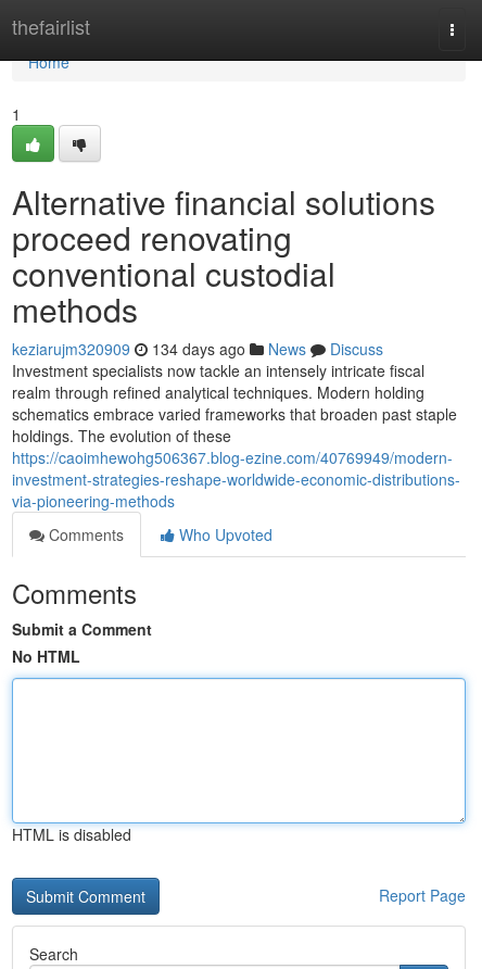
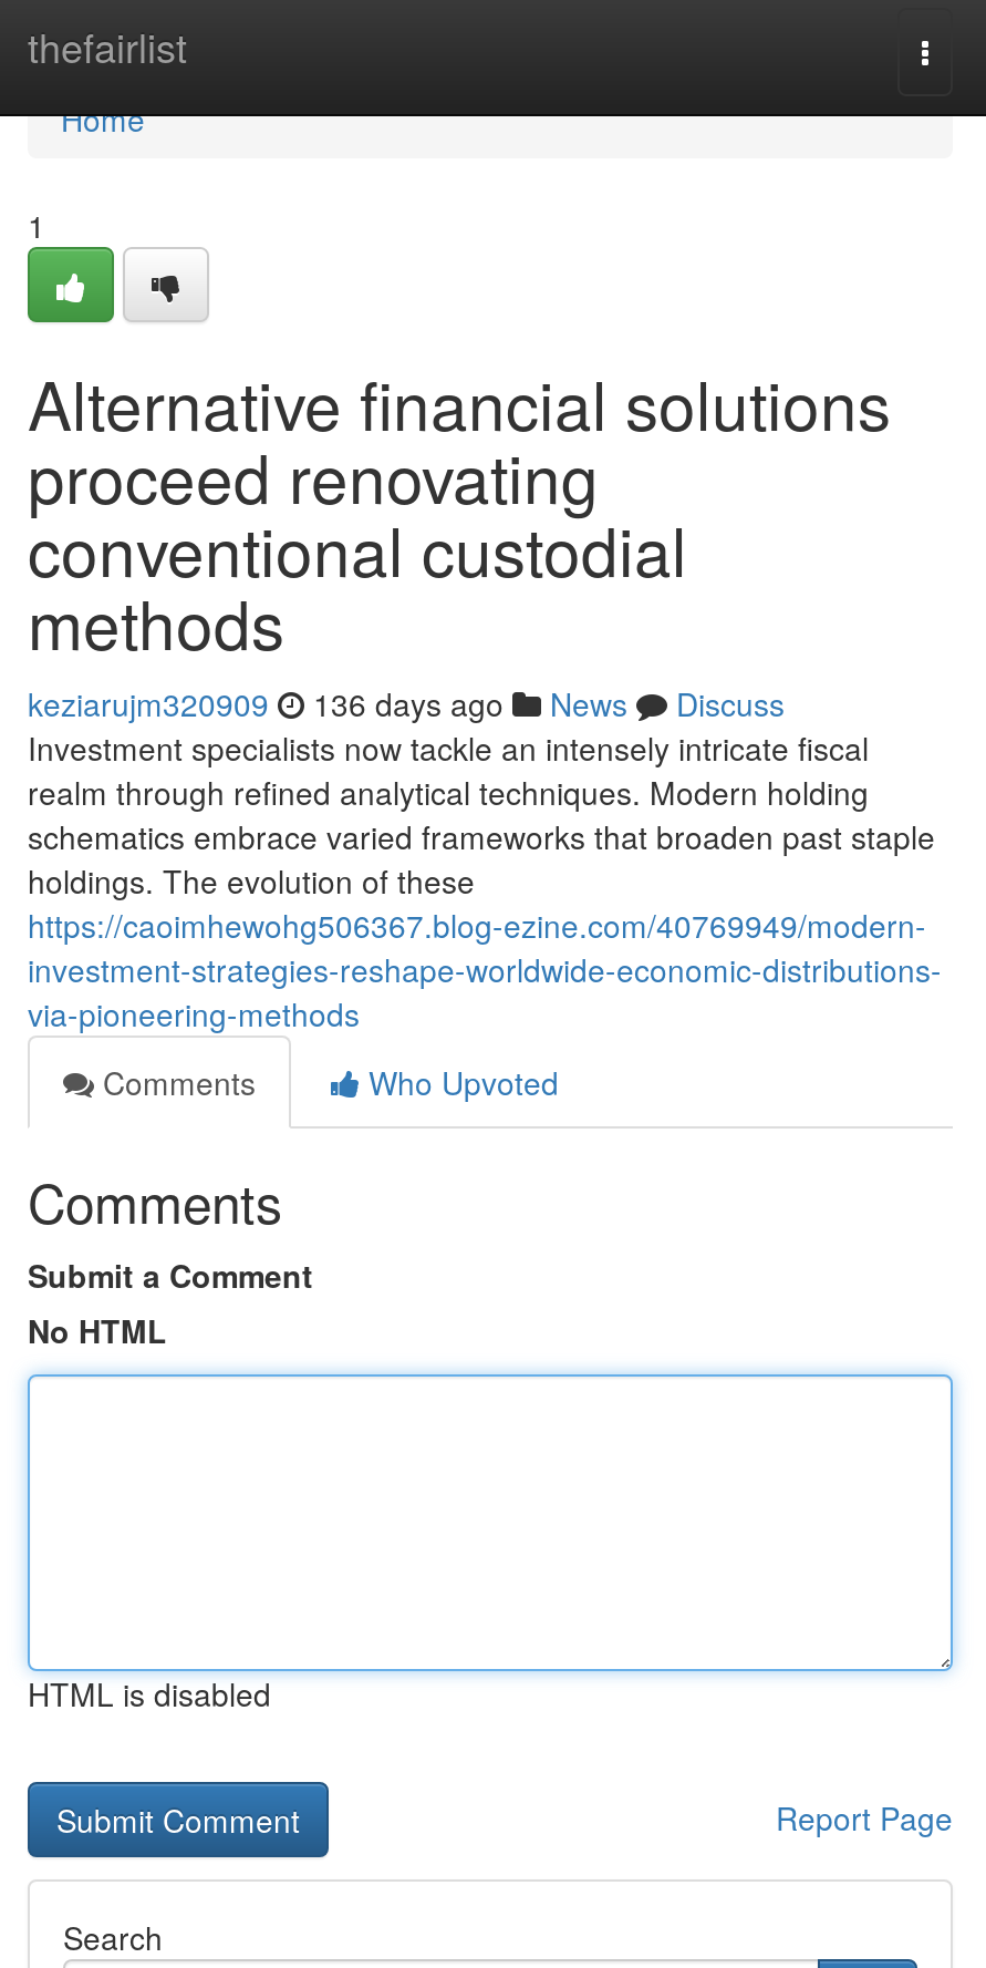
[12,338,383,360] keziarujm320909 134 days ago News Discuss -> [28,681,785,725] keziarujm320909 136 days ago News Discuss

